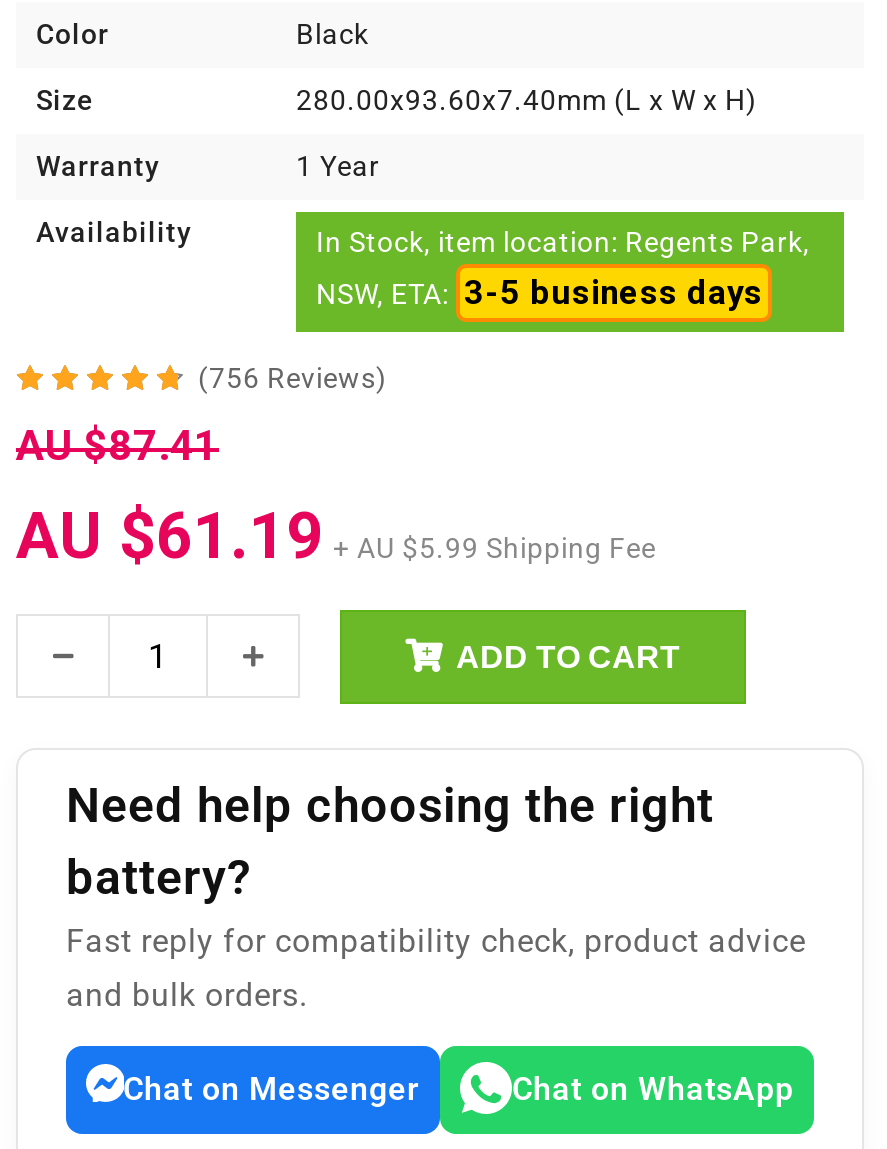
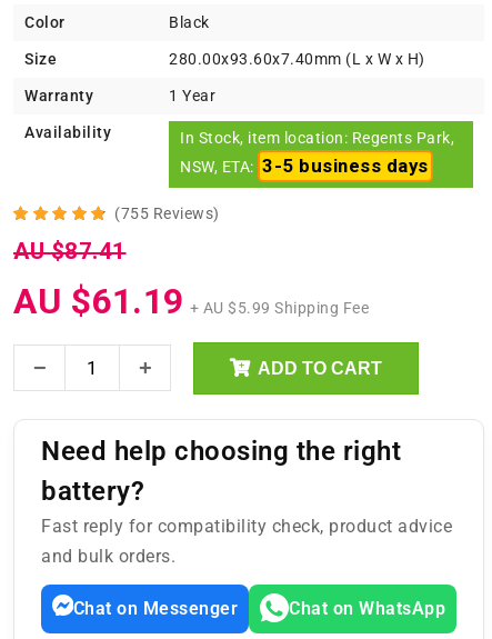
[198,362,387,394] (756 Reviews) -> [114,205,219,222] (755 Reviews)

